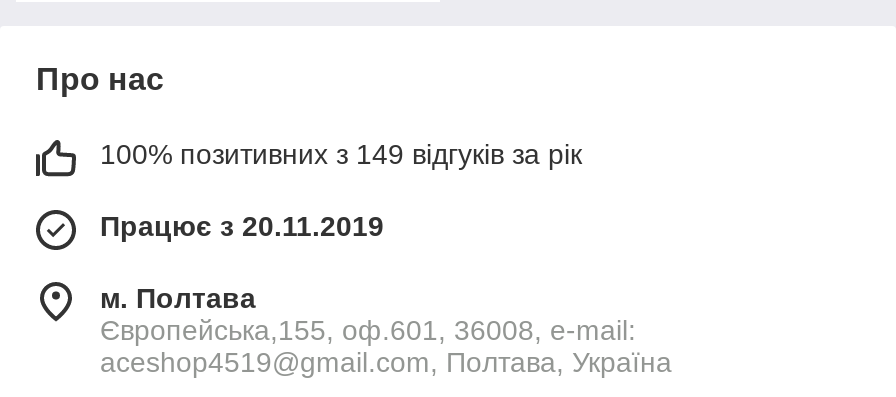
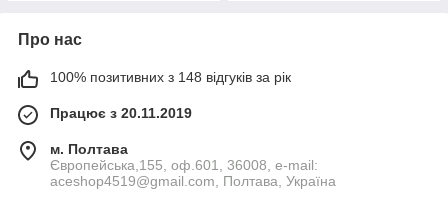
[100,138,582,170] 100% позитивних з 149 відгуків за рік -> [50,69,291,85] 100% позитивних з 148 відгуків за рік

